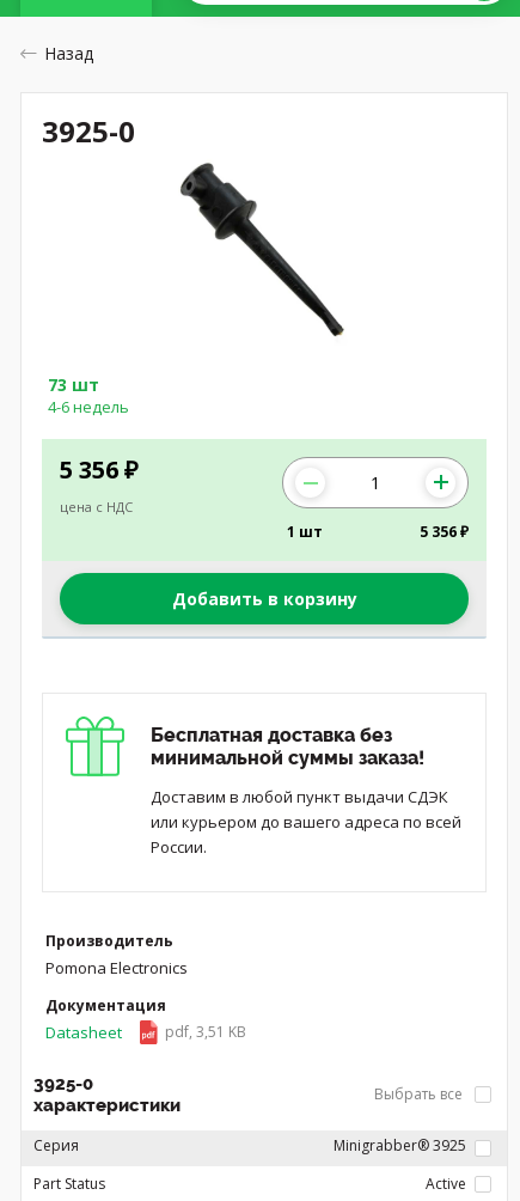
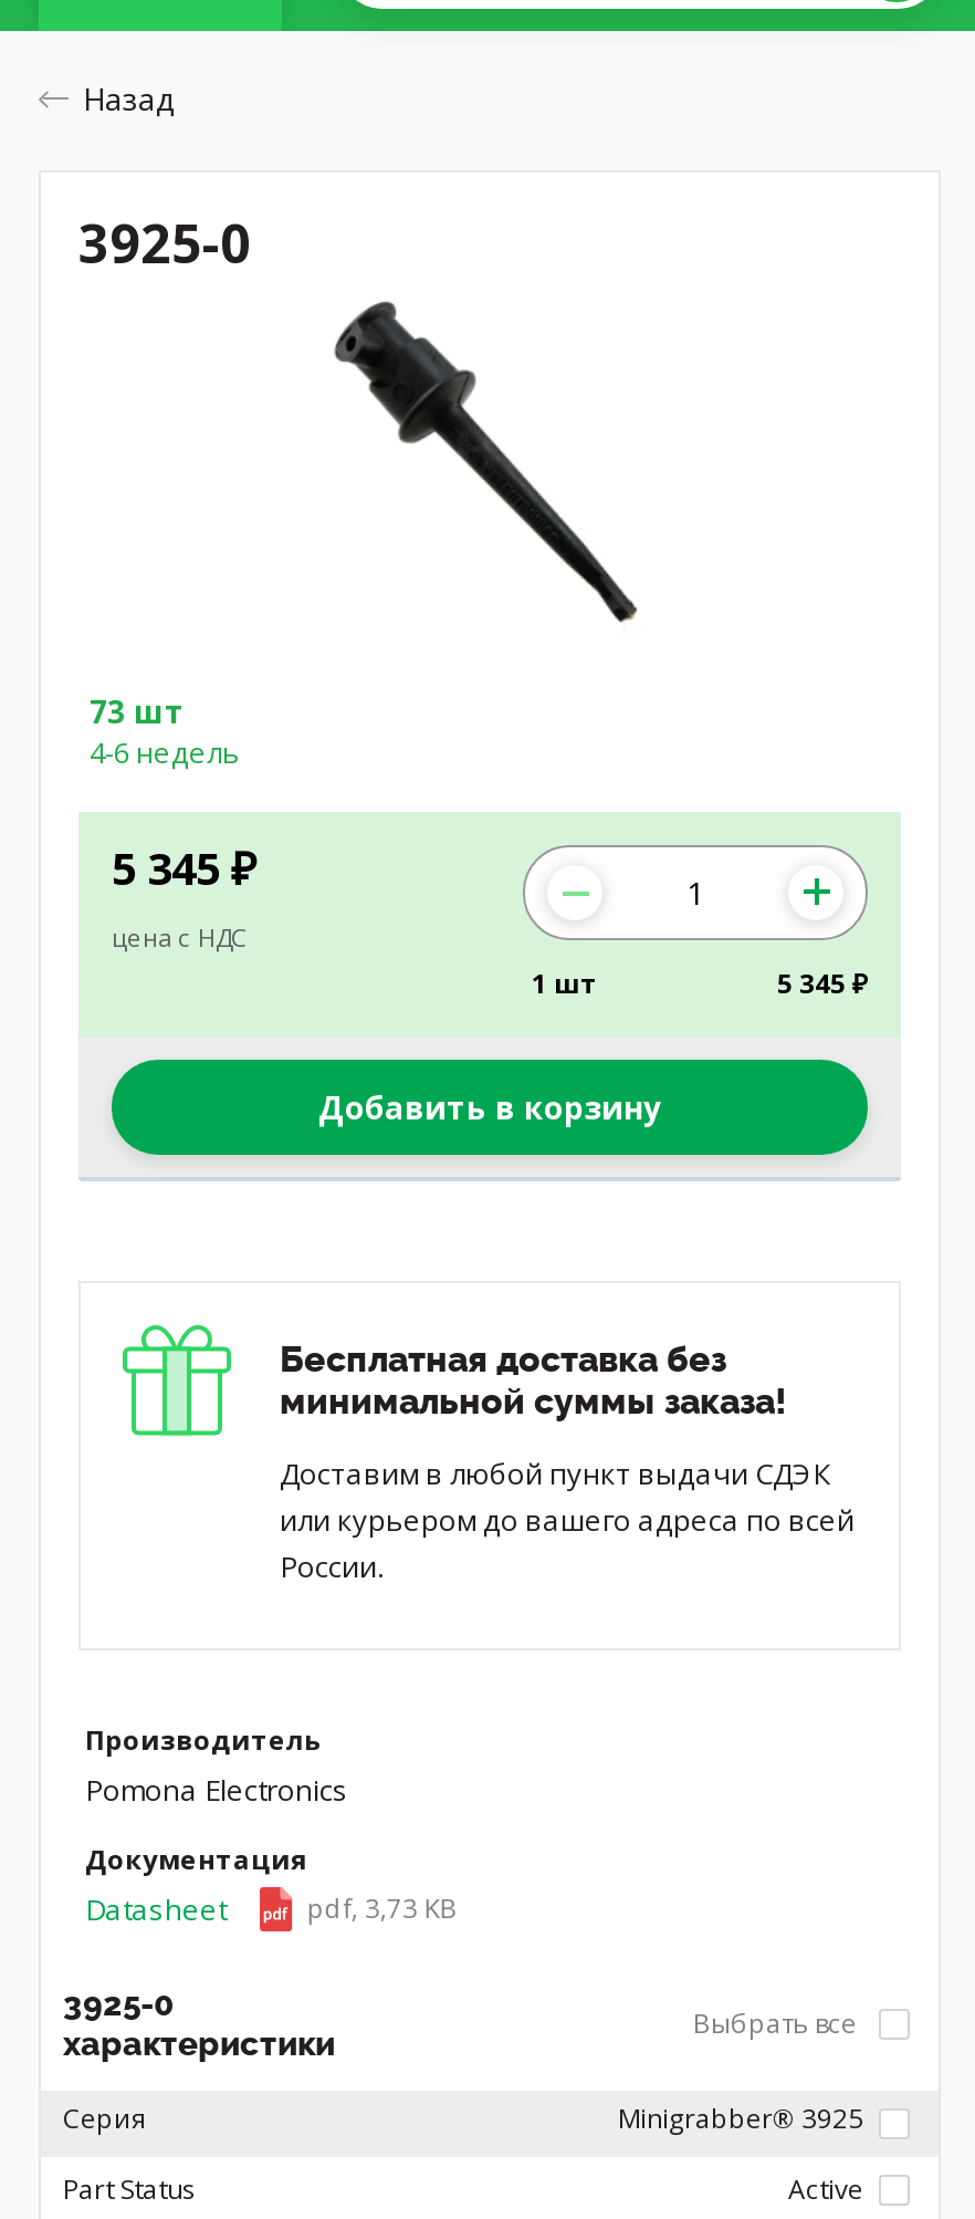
[60,453,139,486] 5 356 ₽ -> [112,838,258,898] 5 345 ₽
[420,522,469,542] 5 356 ₽ -> [777,965,868,1002] 5 345 ₽
[165,1022,247,1042] pdf, 3,51 KB -> [307,1889,457,1927] pdf, 3,73 KB

